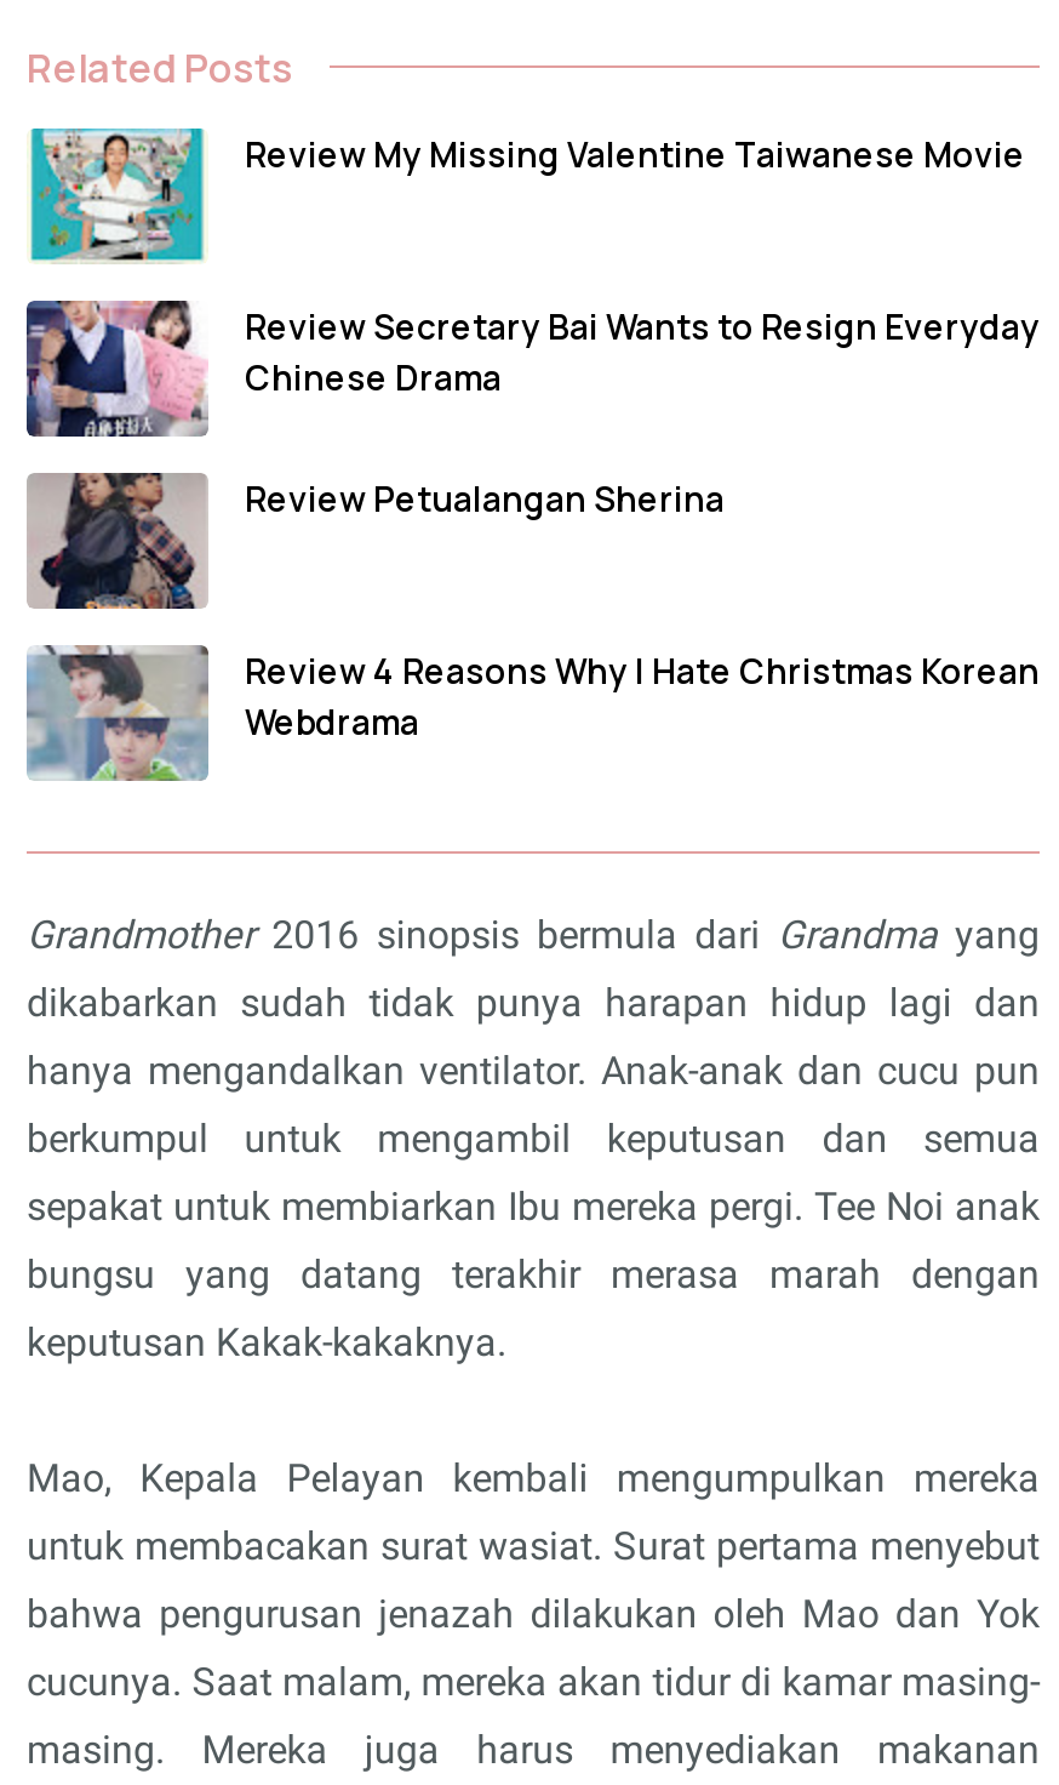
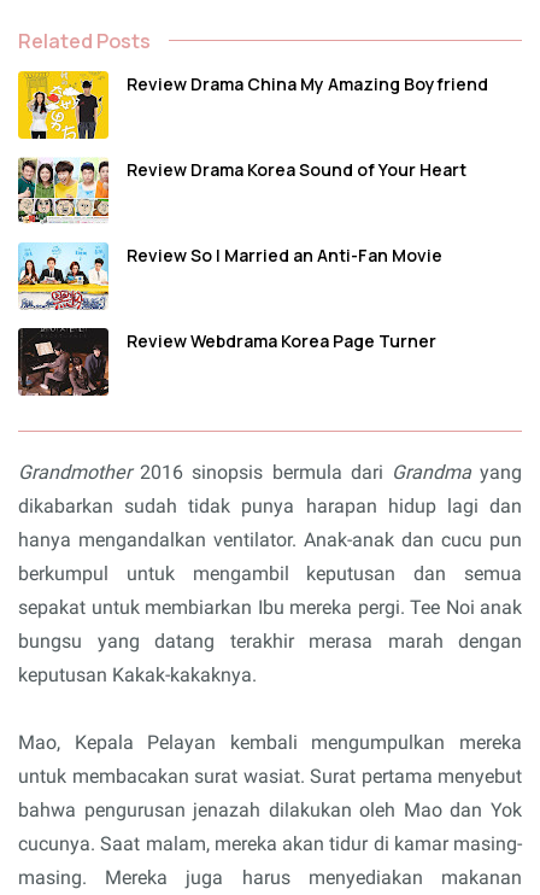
[27,126,1025,264] [image] | Review My Missing Valentine Taiwanese Movie -> [17,70,488,140] [image] | Review Drama China My Amazing Boyfriend
[24,298,1040,439] [image] | Review Secretary Bai Wants to Resign Everyday | Chinese Drama -> [17,157,466,224] [image] | Review Drama Korea Sound of Your Heart
[27,471,725,611] [image] | Review Petualangan Sherina -> [17,242,442,310] [image] | Review So I Married an Anti-Fan Movie
[24,643,1040,783] [image] | Review 4 Reasons Why I Hate Christmas Korean | Webdrama -> [17,327,436,397] [image] | Review Webdrama Korea Page Turner

